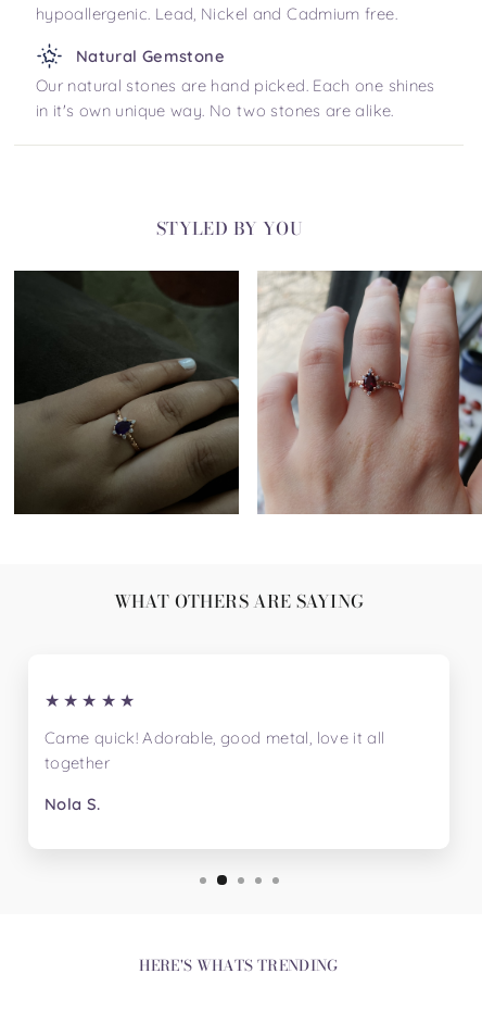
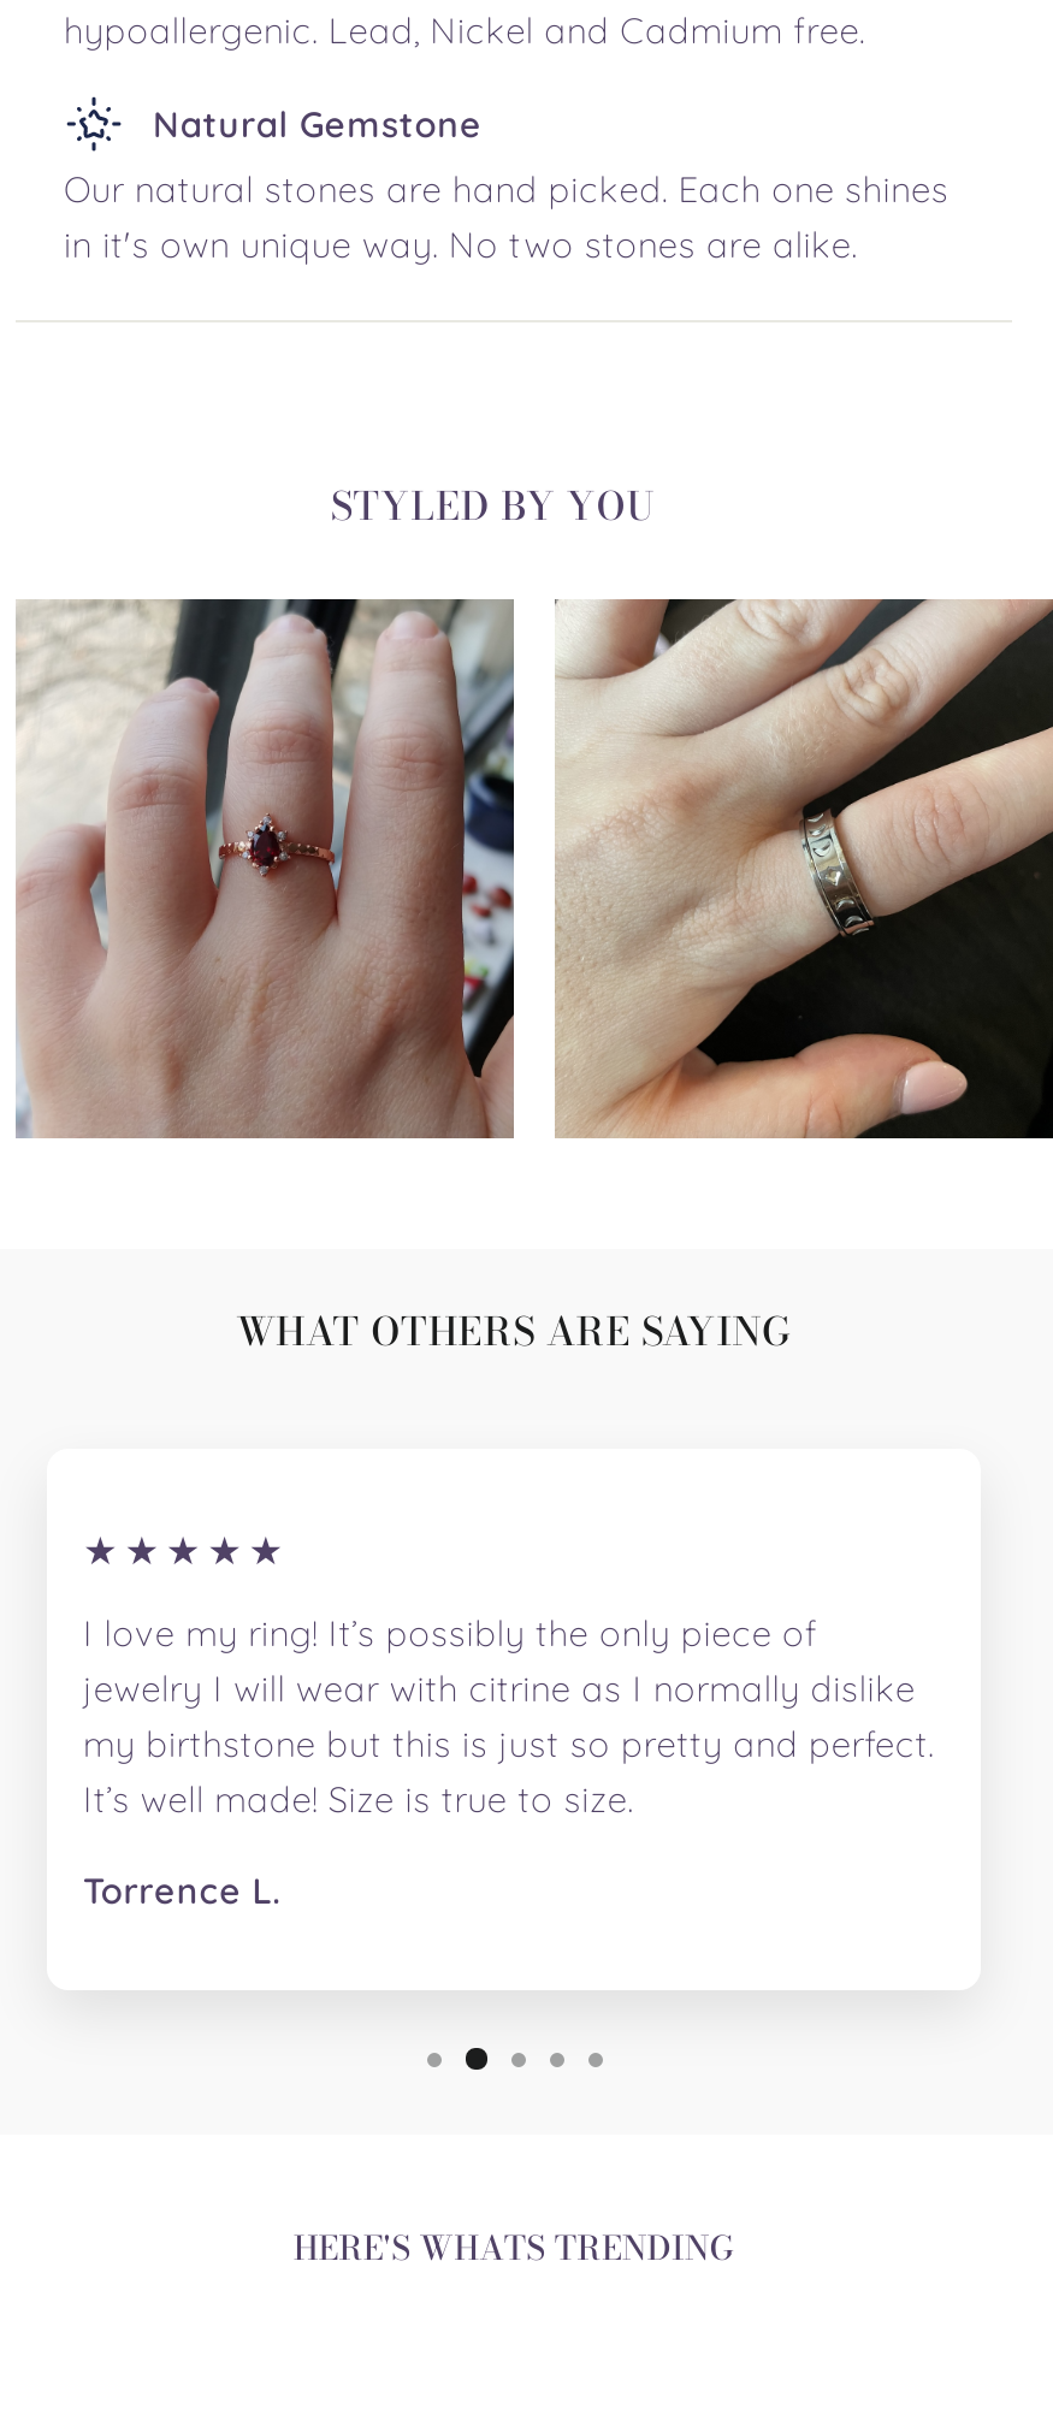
[13,270,240,515] [image] -> [16,599,516,1141] [image]
[257,270,479,515] [image] -> [555,597,1046,1141] [image]
[45,727,385,772] Came quick! Adorable, good metal, love it all | together -> [83,1609,934,1821] I love my ring! It’s possibly the only piece of | jewelry I will wear with citrine as I normally dislike | my birthstone but this is just so pretty and perfect. | It’s well made! Size is true to size.
[45,793,101,814] Nola S. -> [83,1866,281,1912] Torrence L.

